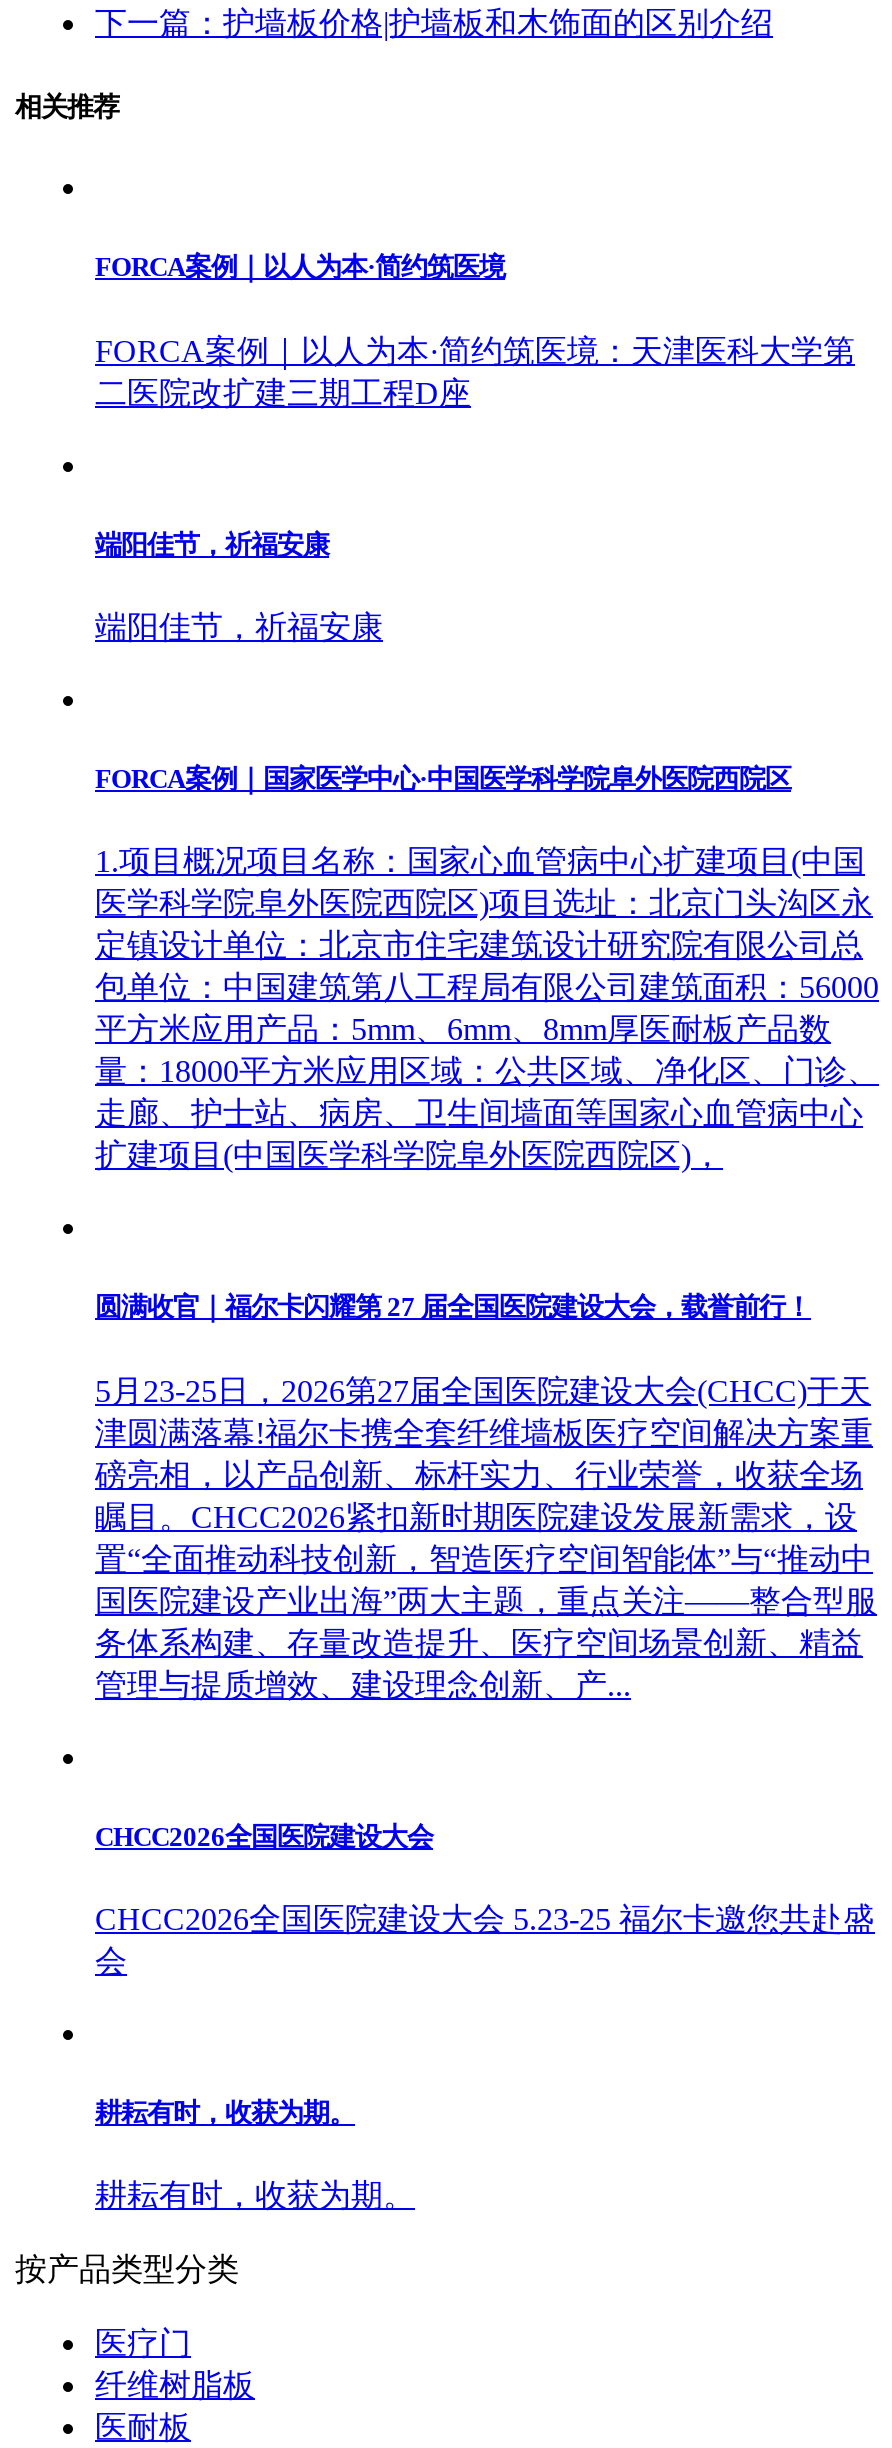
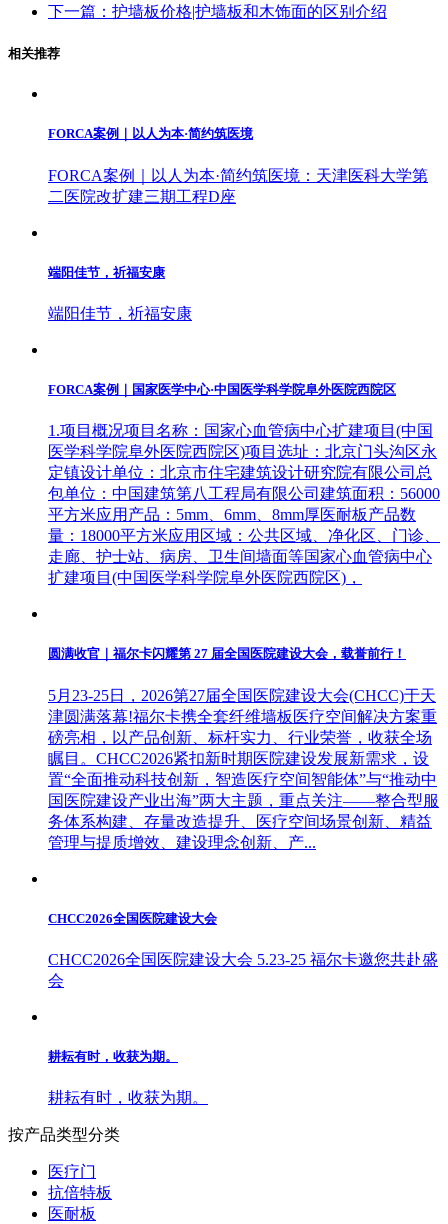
[95,2368,255,2402] 纤维树脂板 -> [48,1184,112,1201] 抗倍特板

